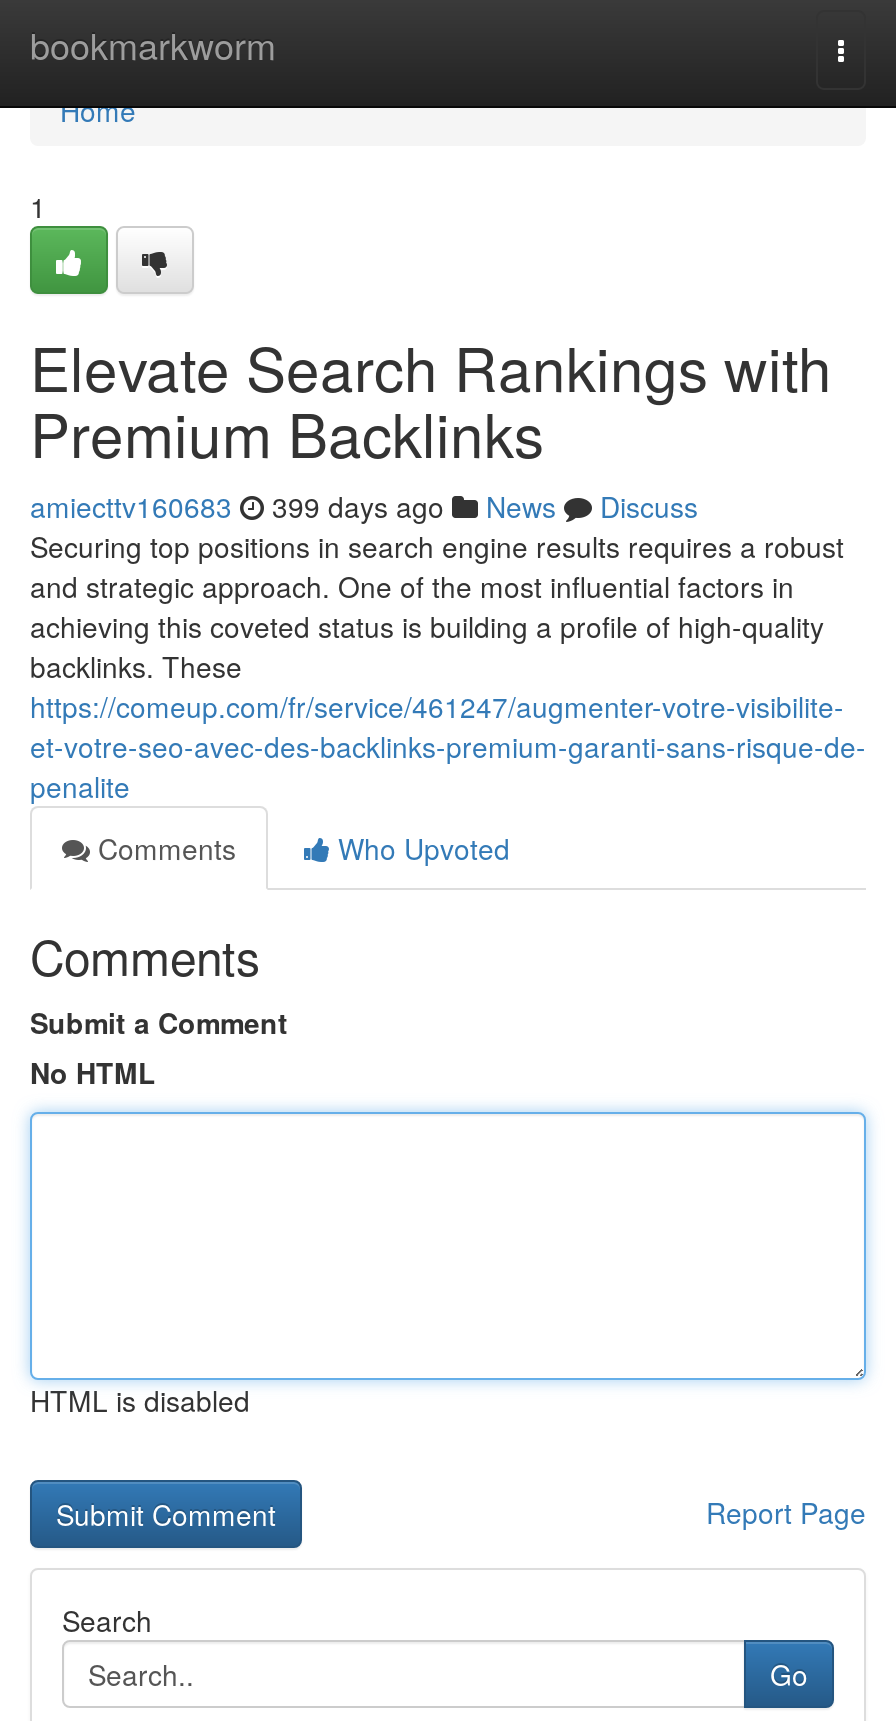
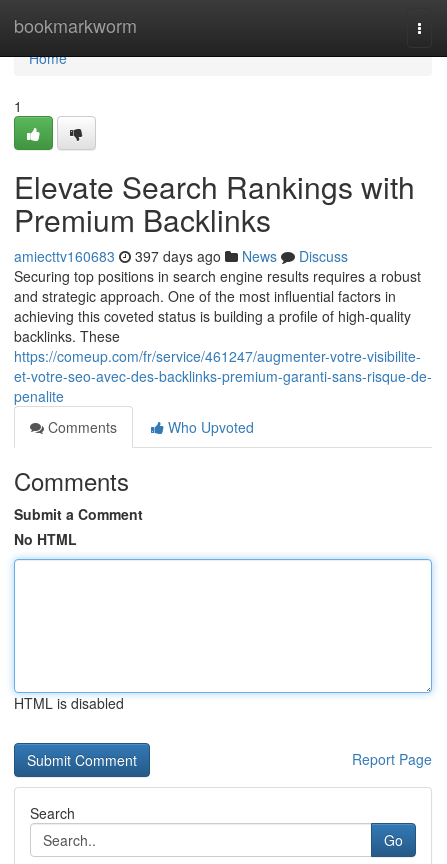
[30,486,698,526] amiecttv160683 399 days ago News Discuss -> [14,246,348,266] amiecttv160683 397 days ago News Discuss

